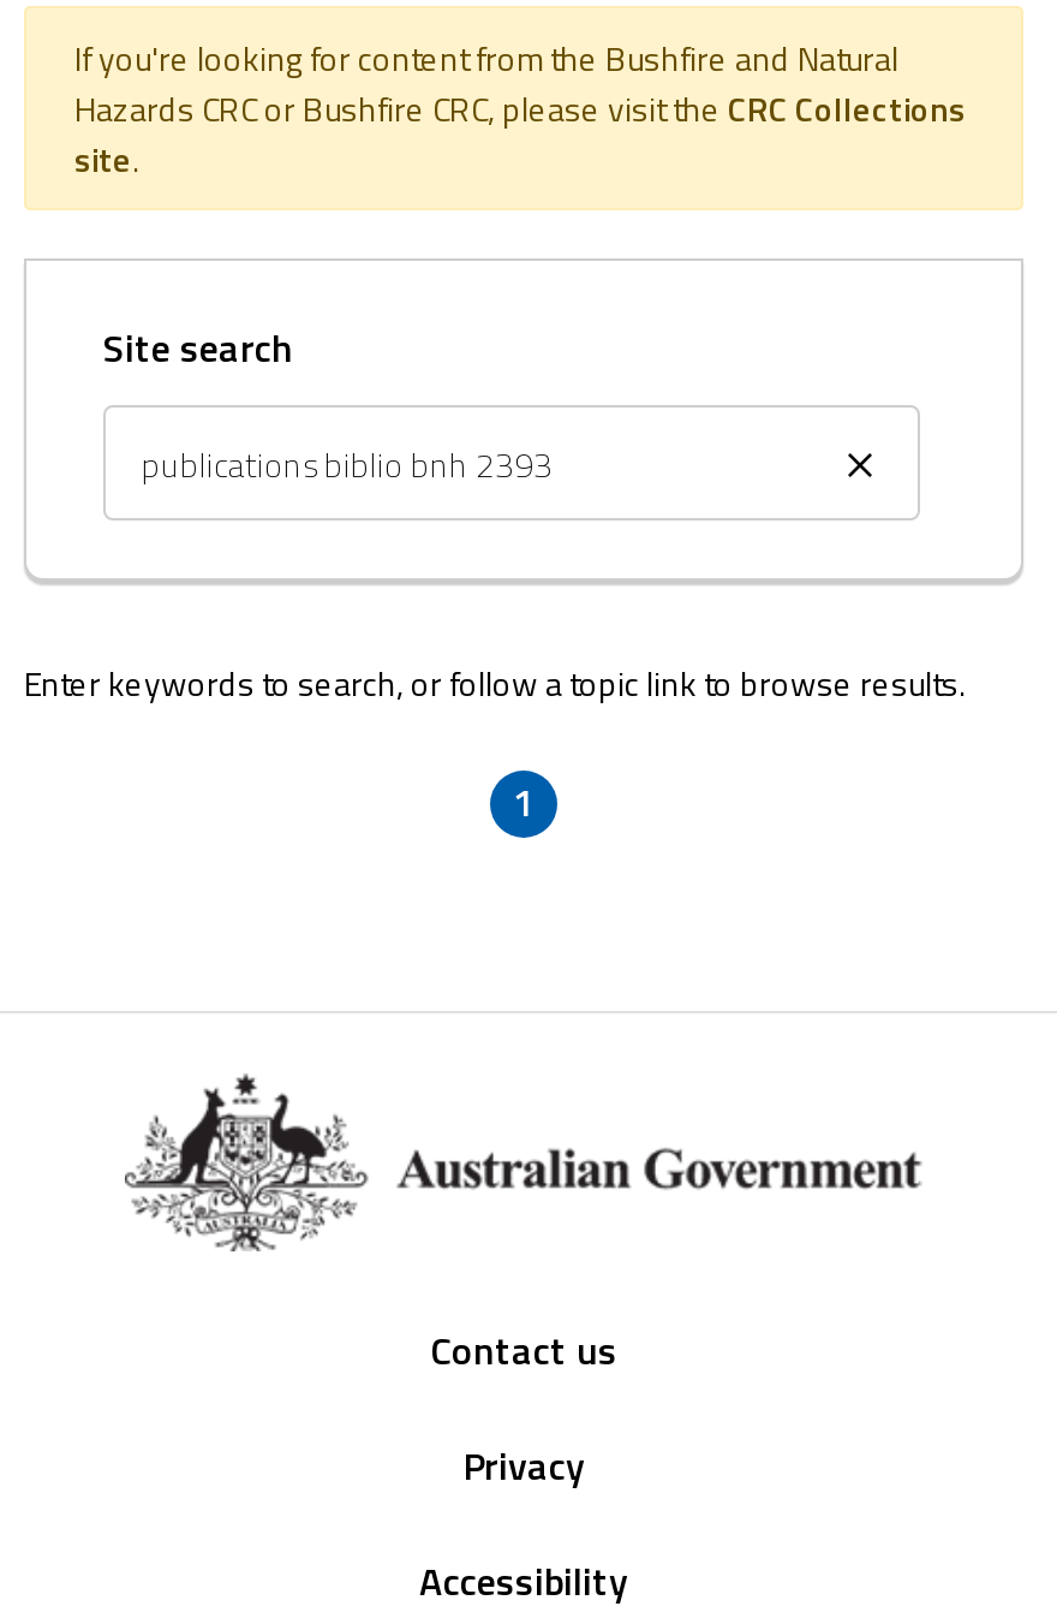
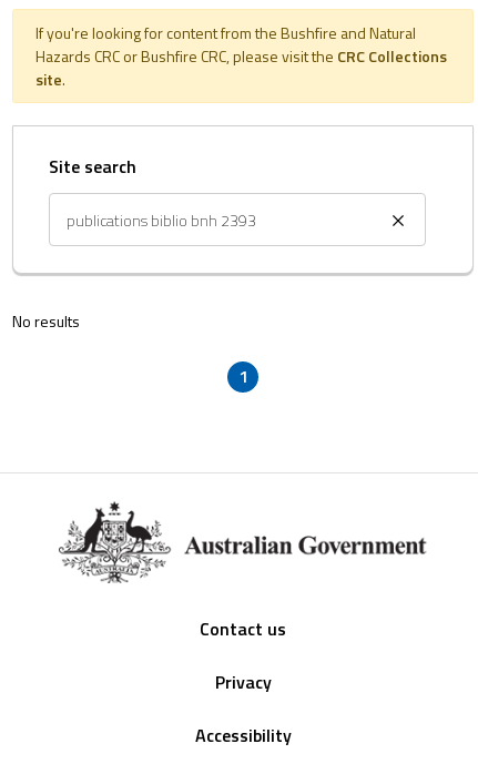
[24,658,966,708] Enter keywords to search, or follow a topic link to browse results. -> [12,309,80,333] No results

